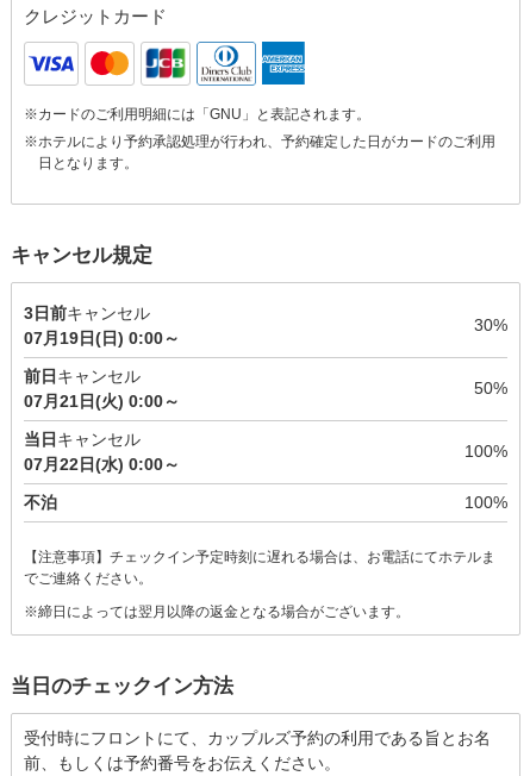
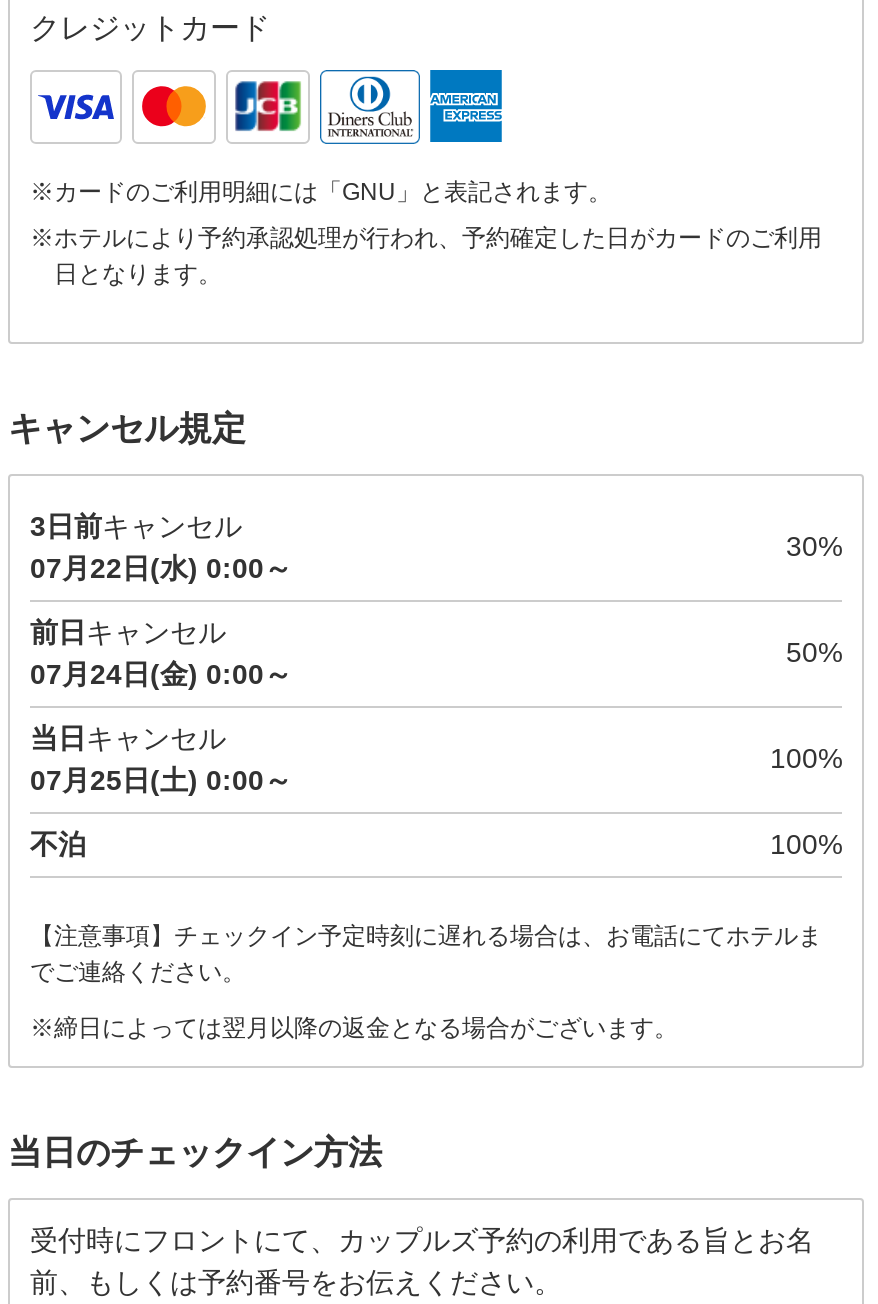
[24,328,180,347] 07月19日(日) 0:00～ -> [30,551,292,583] 07月22日(水) 0:00～
[24,391,180,410] 07月21日(火) 0:00～ -> [30,657,292,689] 07月24日(金) 0:00～
[24,454,180,473] 07月22日(水) 0:00～ -> [30,763,292,795] 07月25日(土) 0:00～

